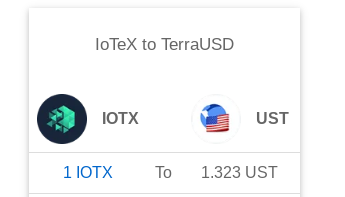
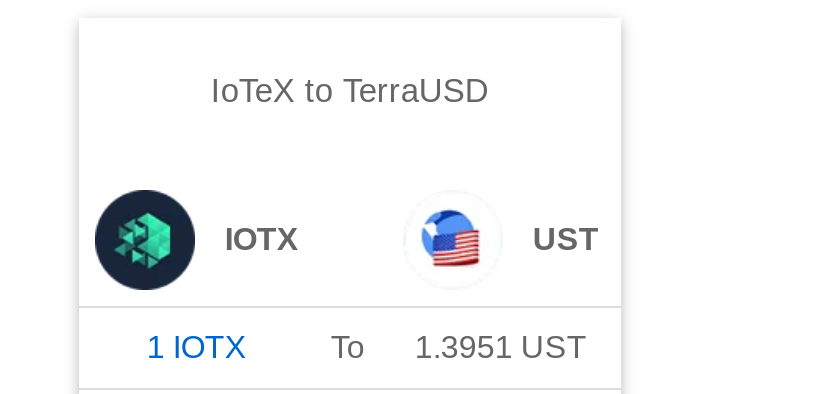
[155,164,278,181] To 1.323 UST -> [331,330,587,364] To 1.3951 UST

